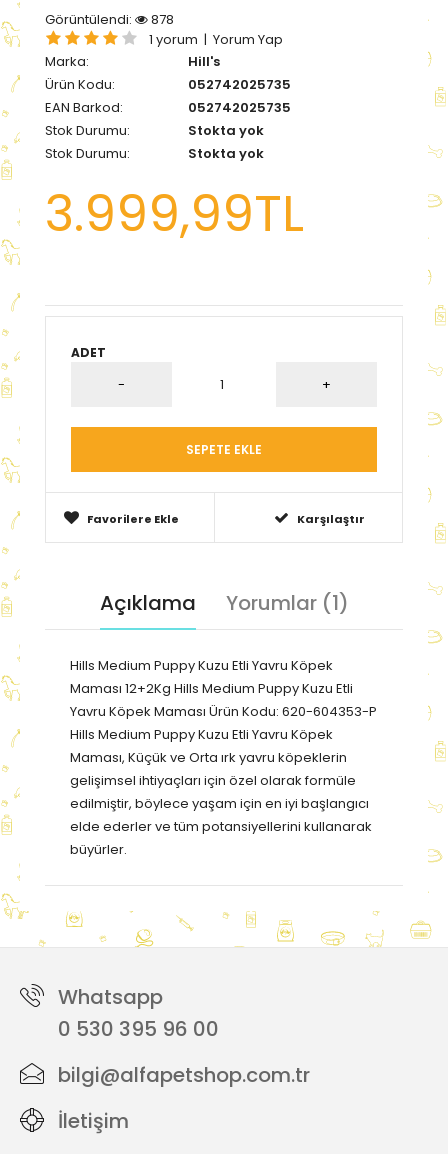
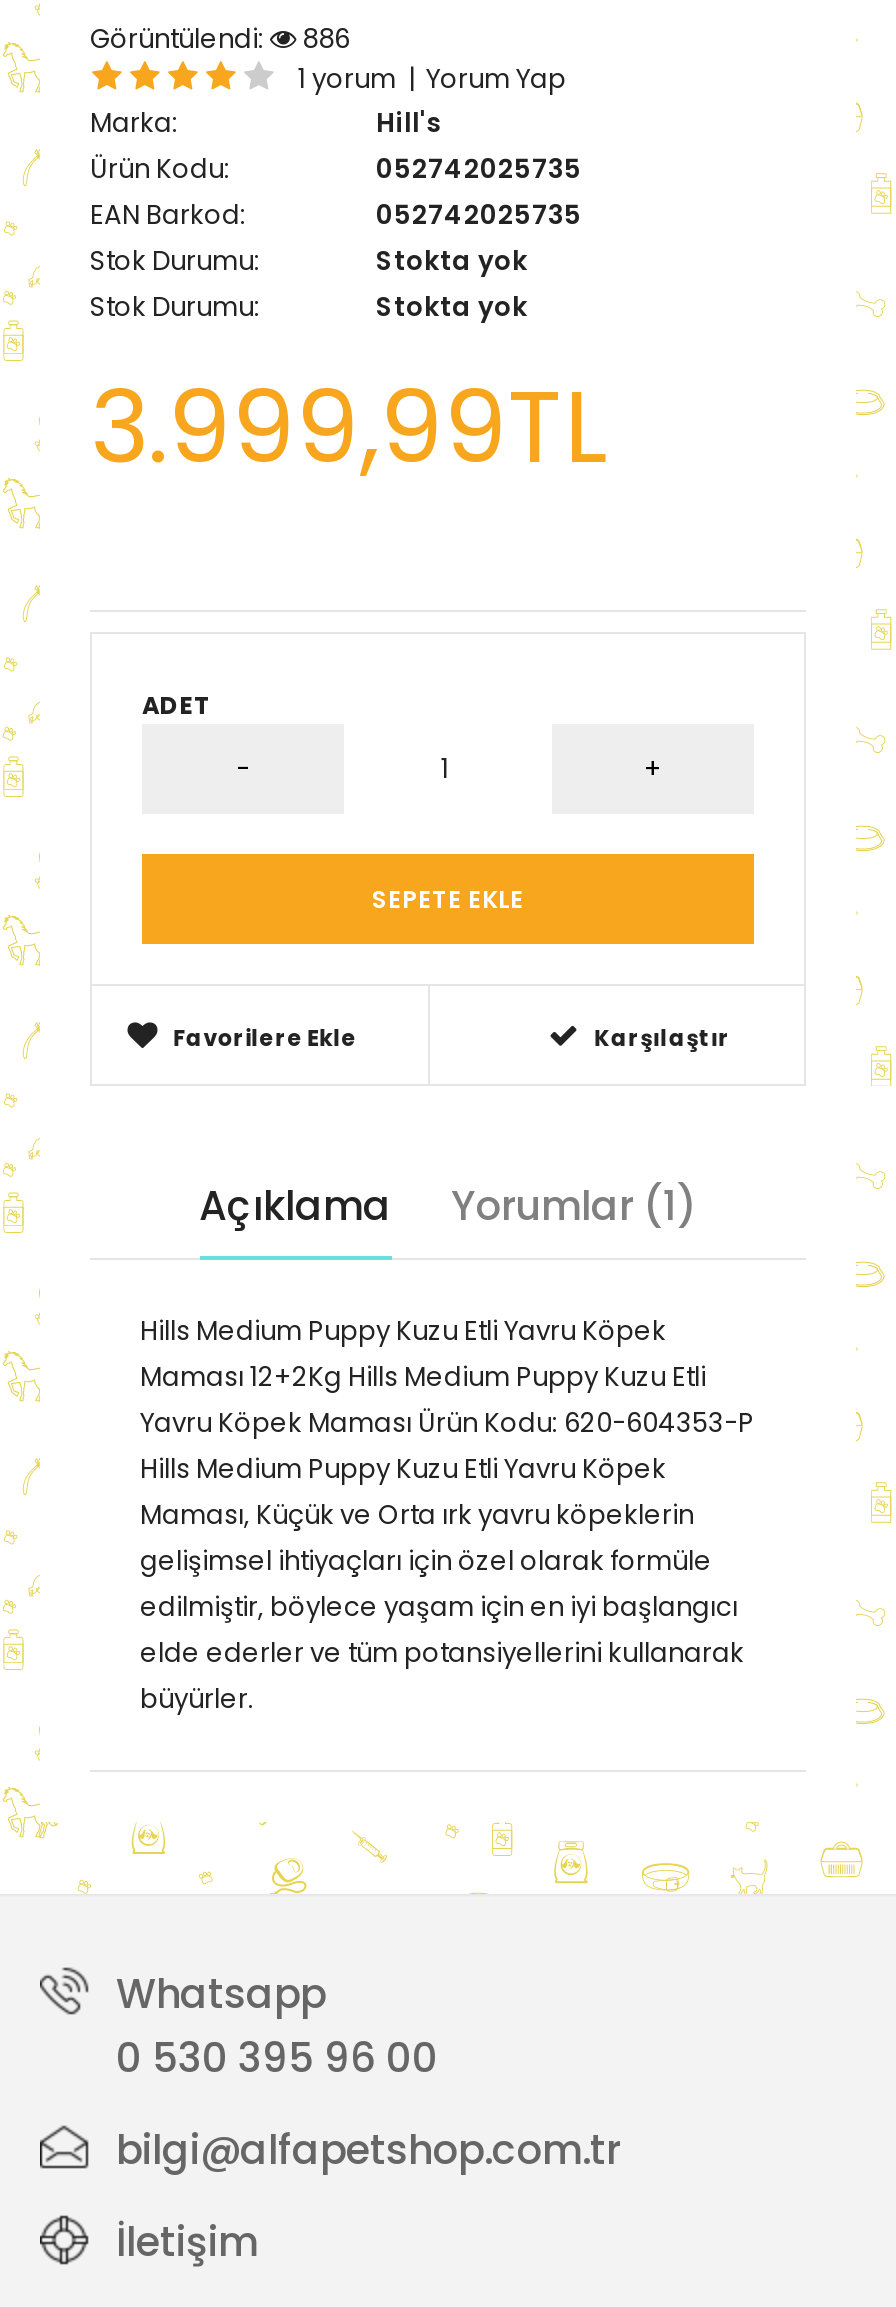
[45,9,174,28] Görüntülendi: 878 -> [90,19,350,57] Görüntülendi: 886

